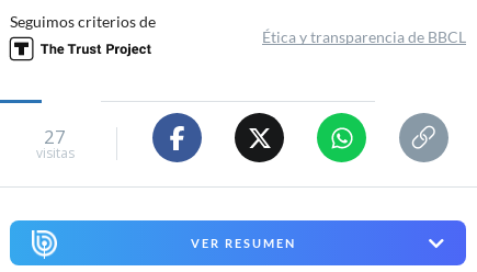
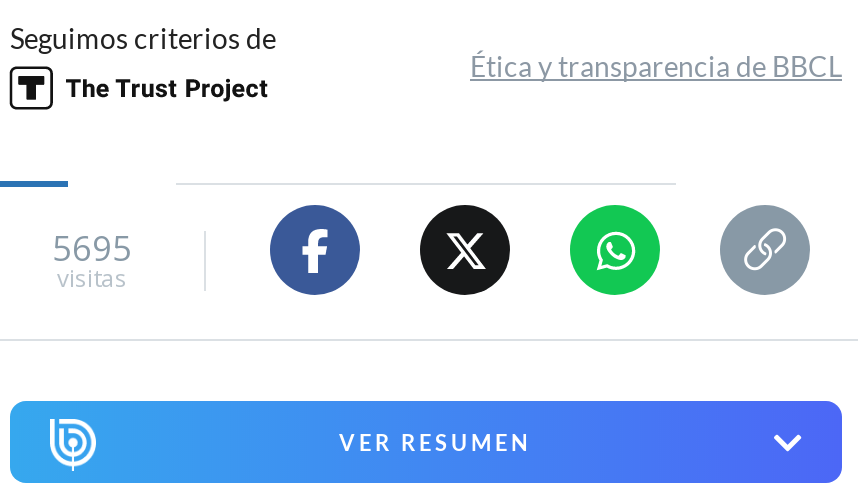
[44,124,66,149] 27 -> [52,225,132,271] 5695

